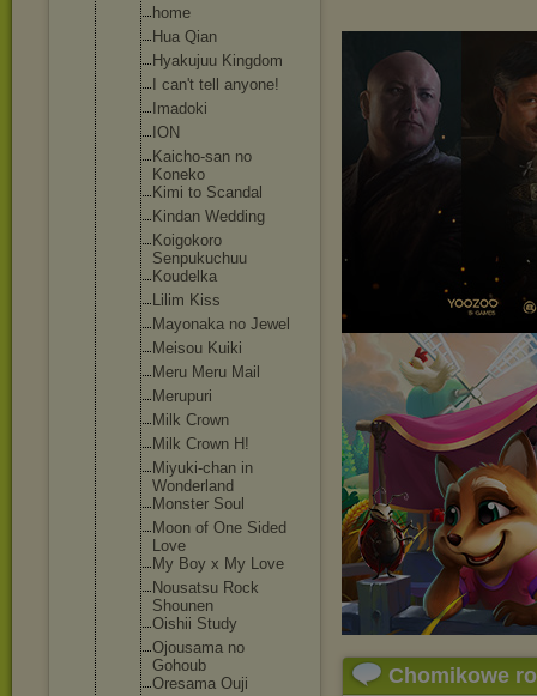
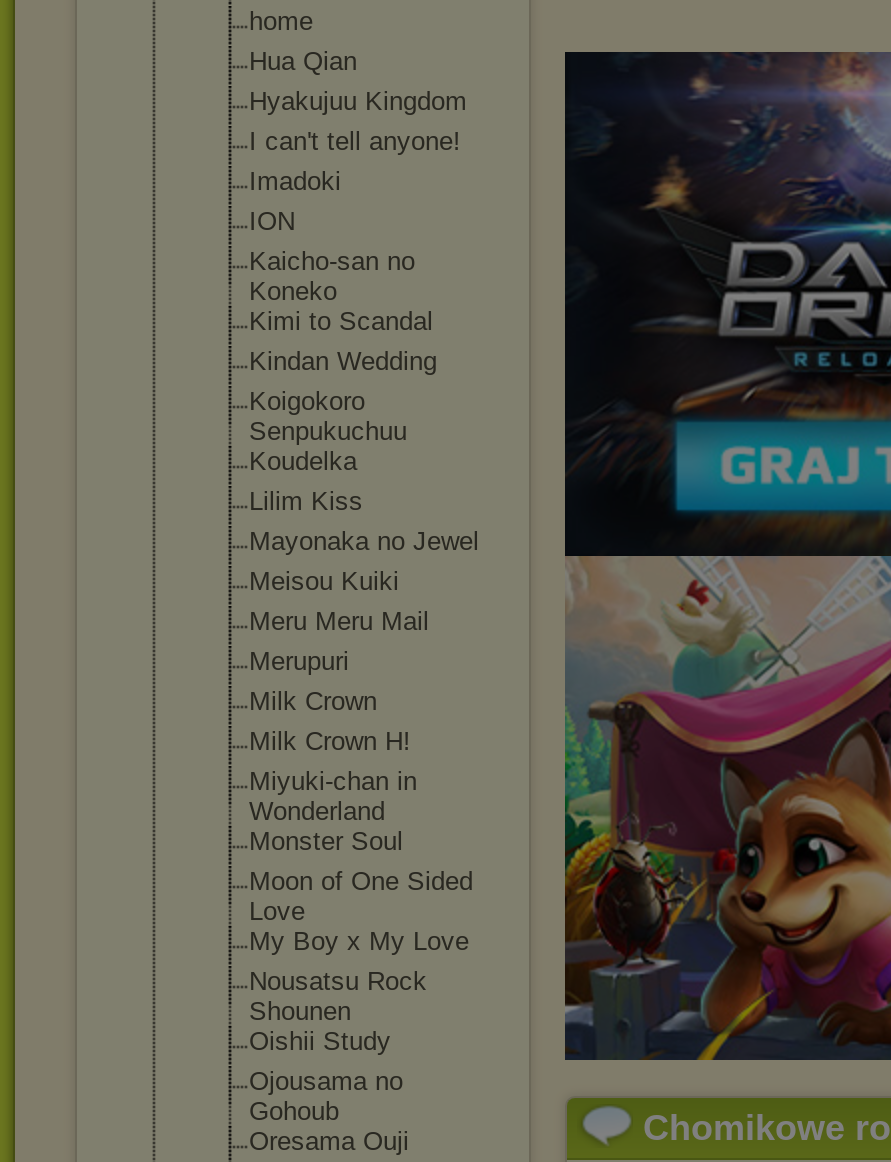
[342,31,533,332] [image] -> [565,50,885,556] [image]

